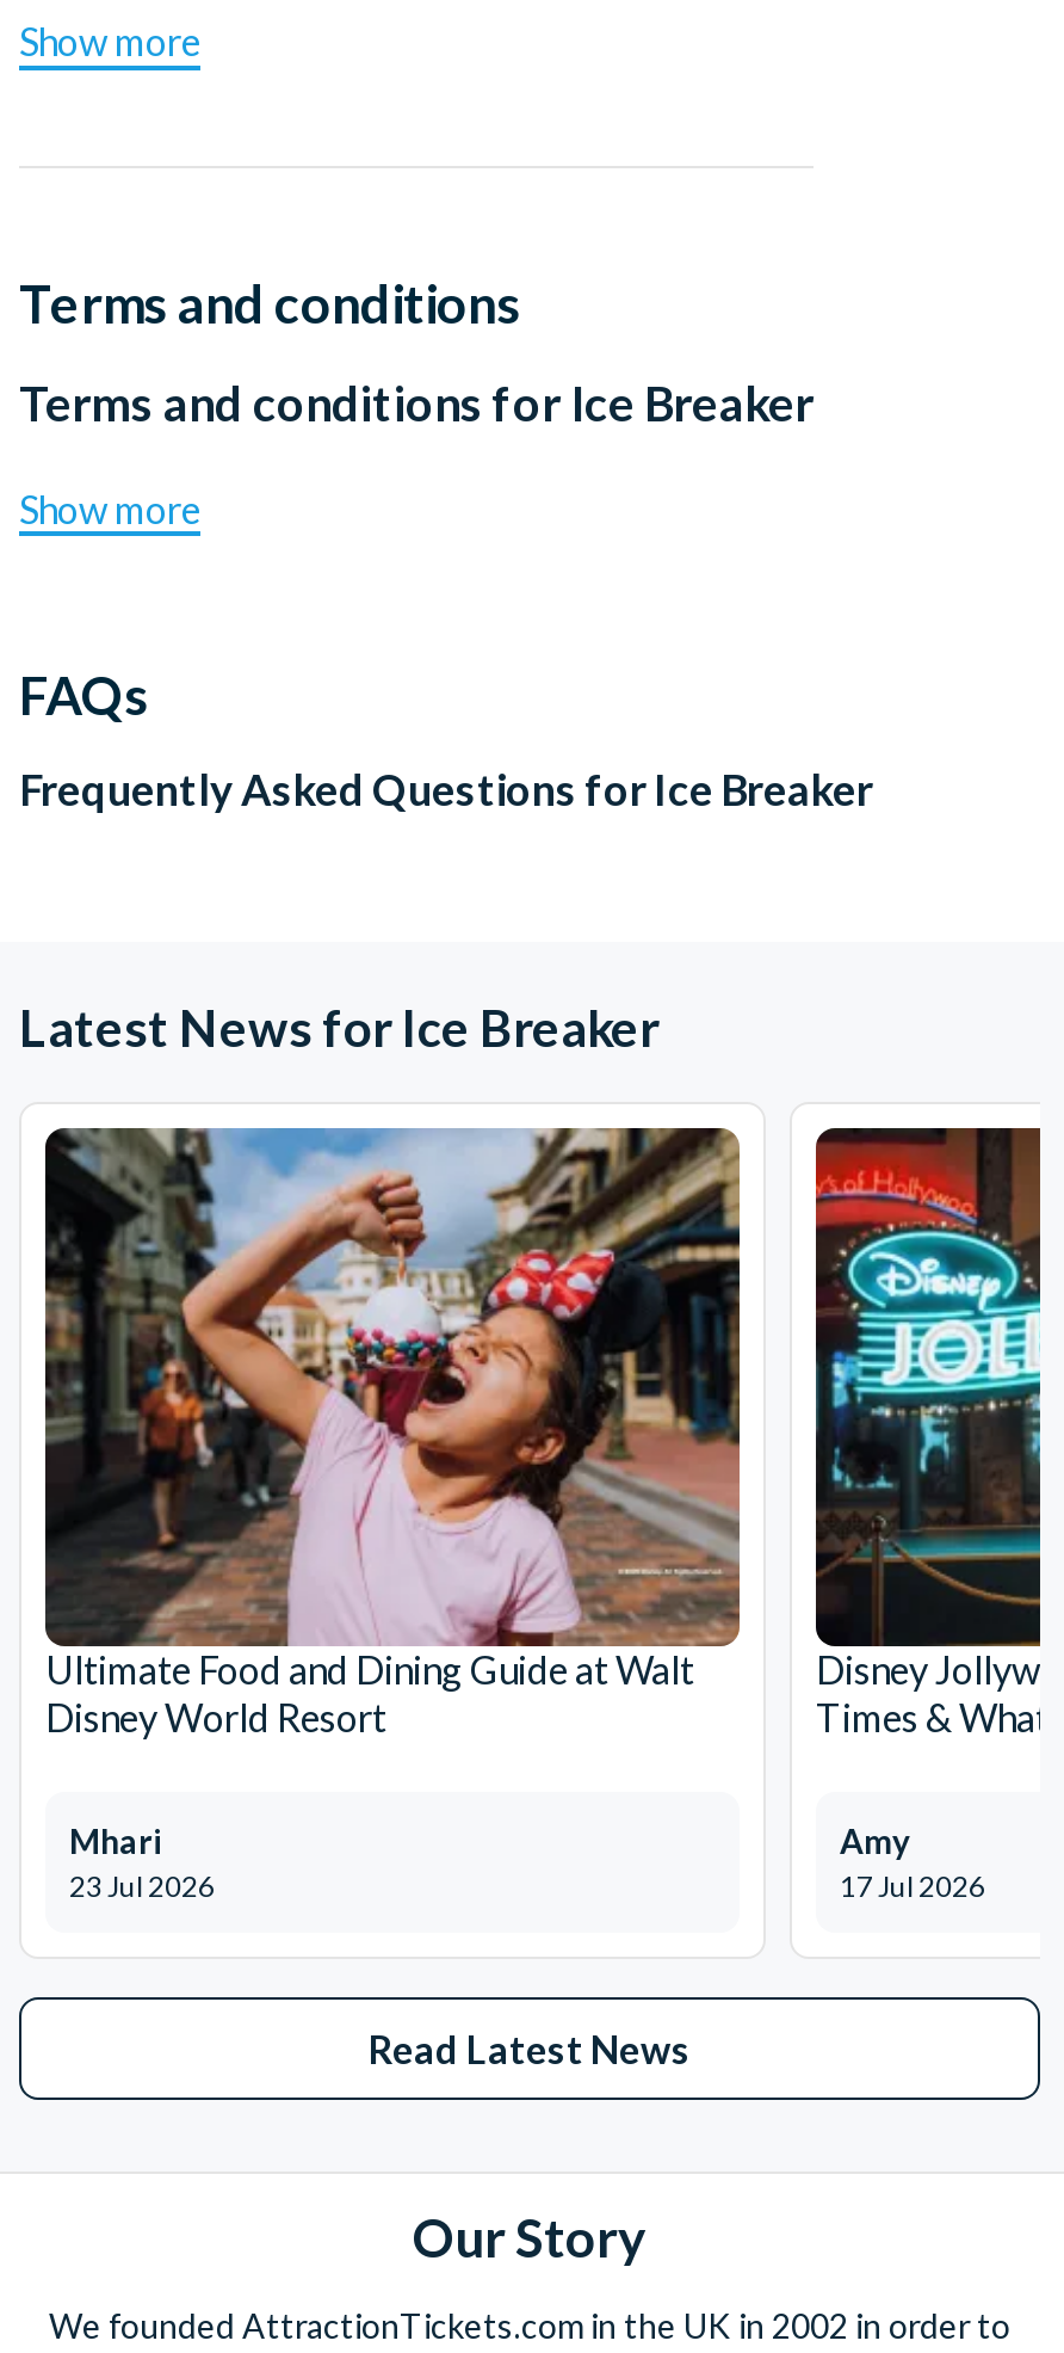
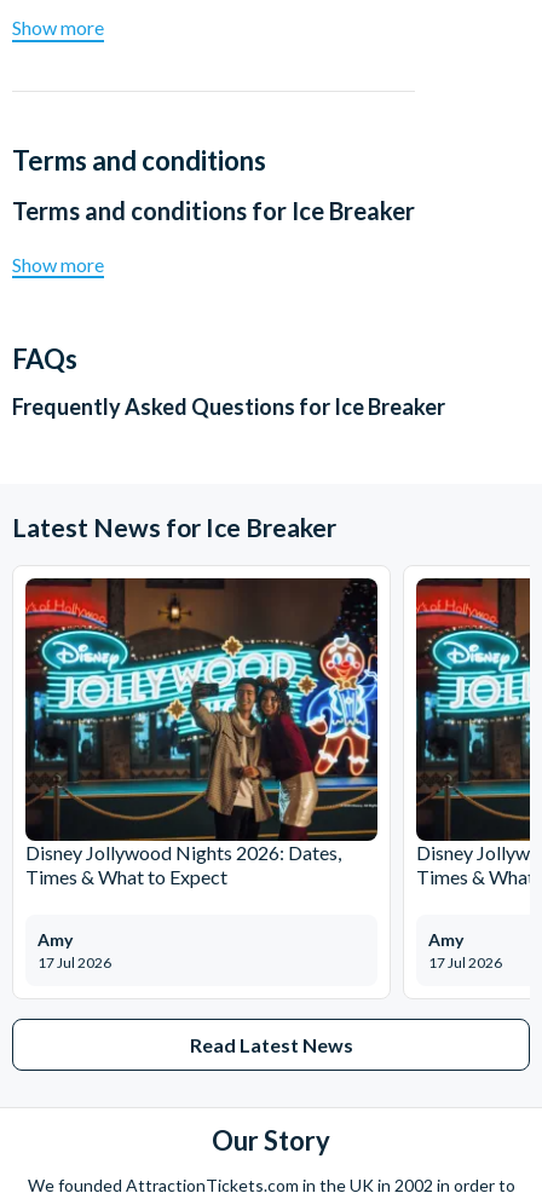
[43,1126,742,1739] [image] | Ultimate Food and Dining Guide at Walt | Disney World Resort -> [24,577,379,888] [image] | Disney Jollywood Nights 2026: Dates, | Times & What to Expect
[69,1821,162,1862] Mhari -> [38,929,73,950] Amy
[69,1869,215,1905] 23 Jul 2026 -> [38,954,111,972] 17 Jul 2026

